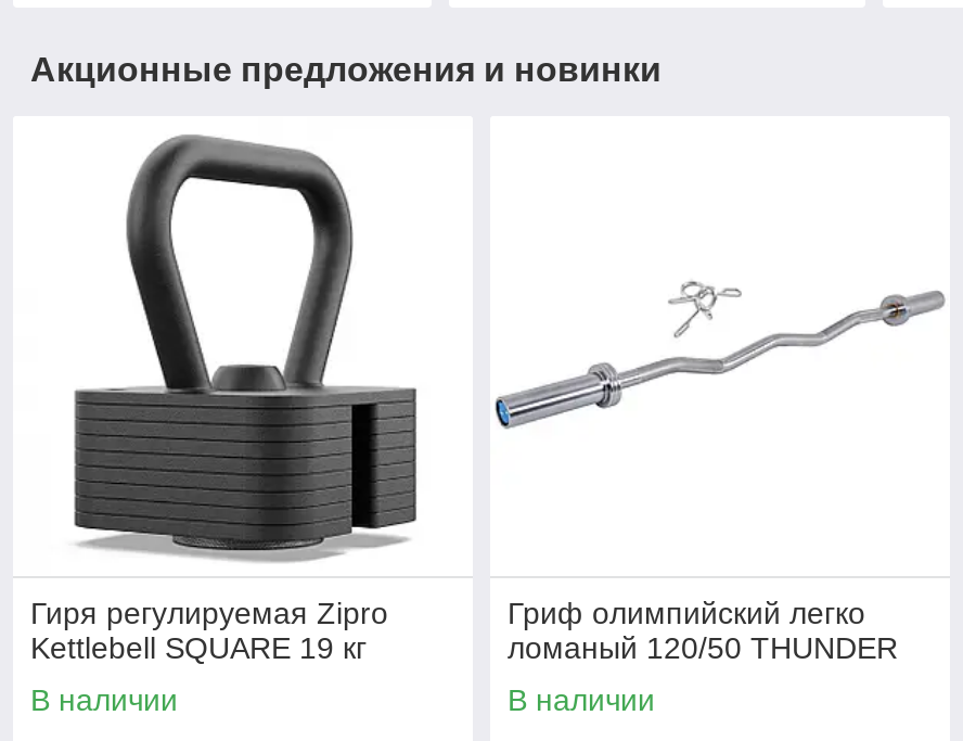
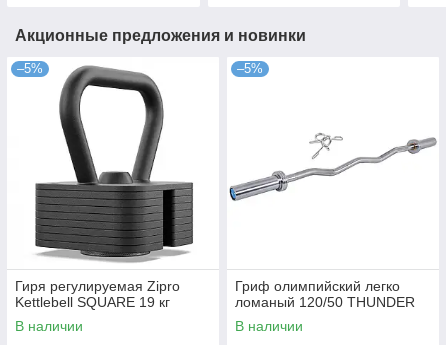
none -> [17,61,43,76] –5%
none -> [237,61,263,76] –5%

